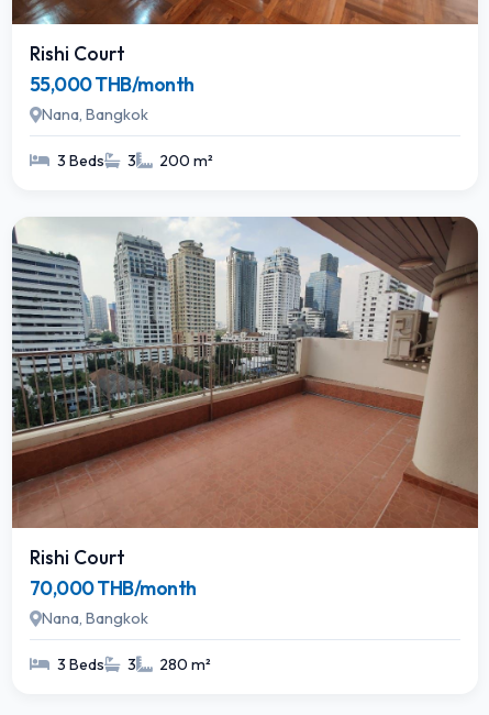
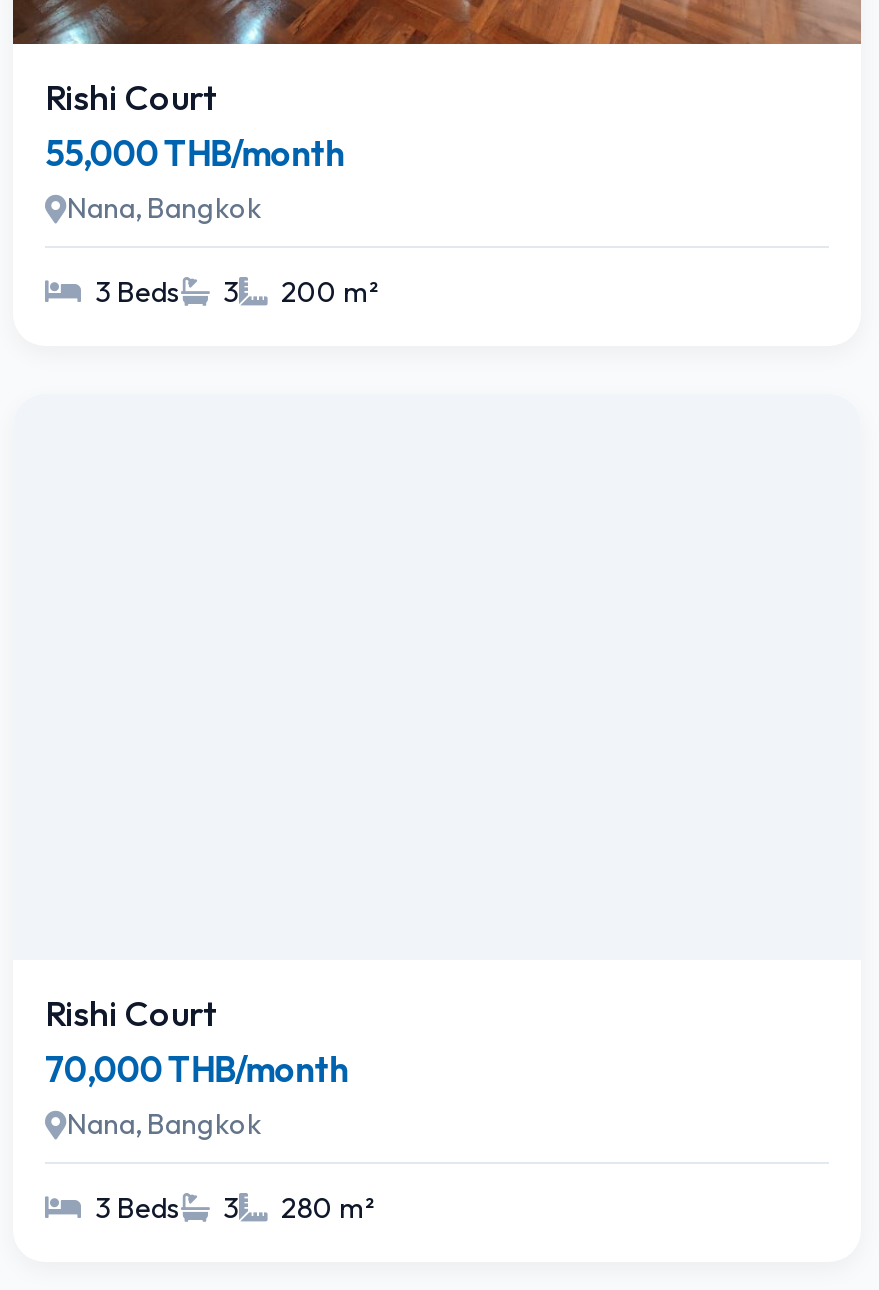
[11,216,479,529] [image] -> none

